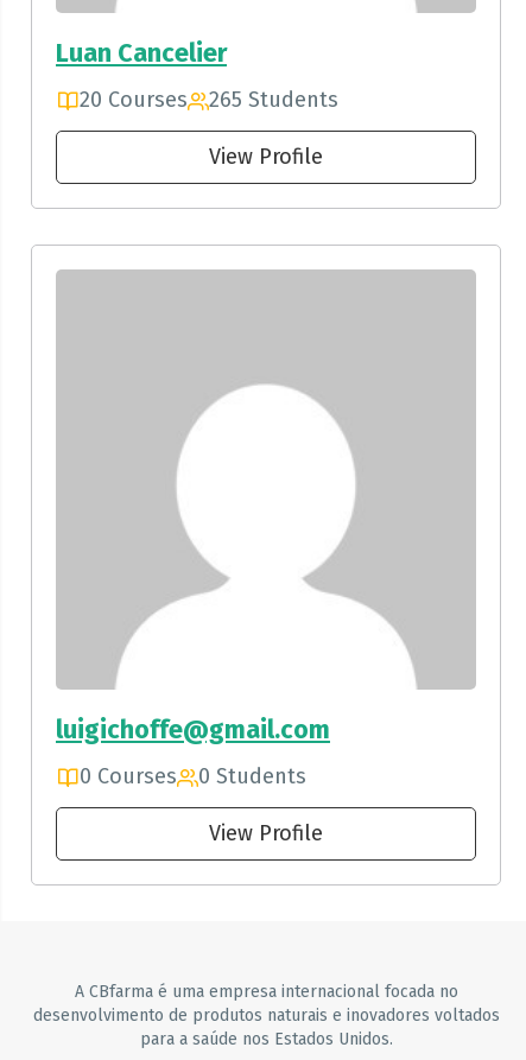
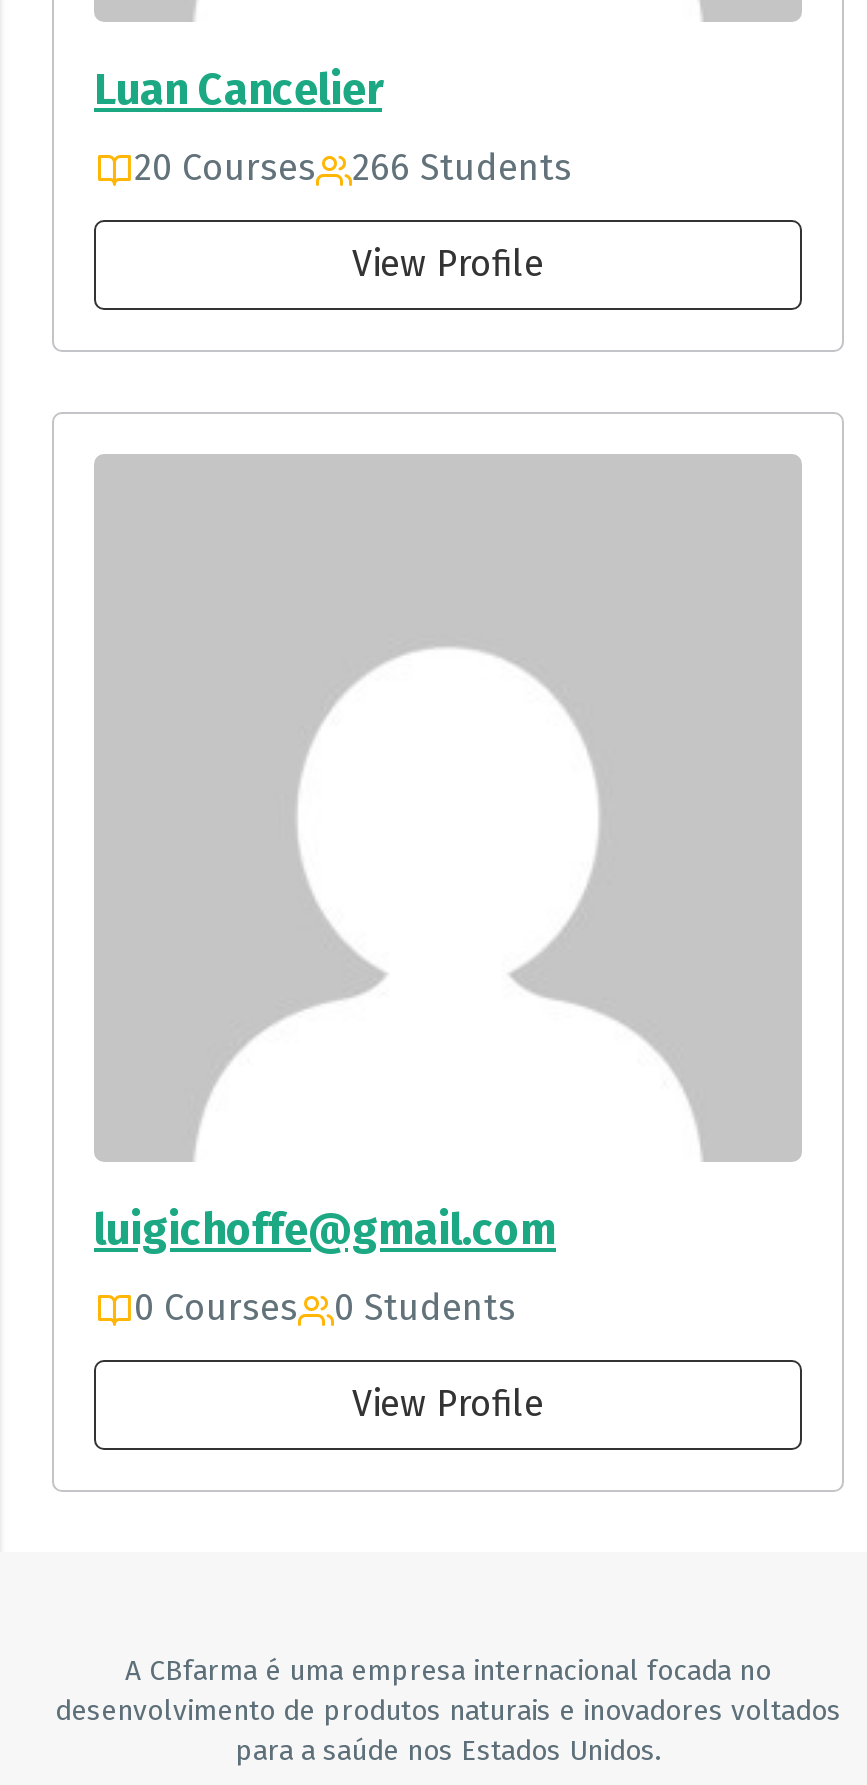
[80,87,338,113] 20 Courses 265 Students -> [134,146,572,190] 20 Courses 266 Students

